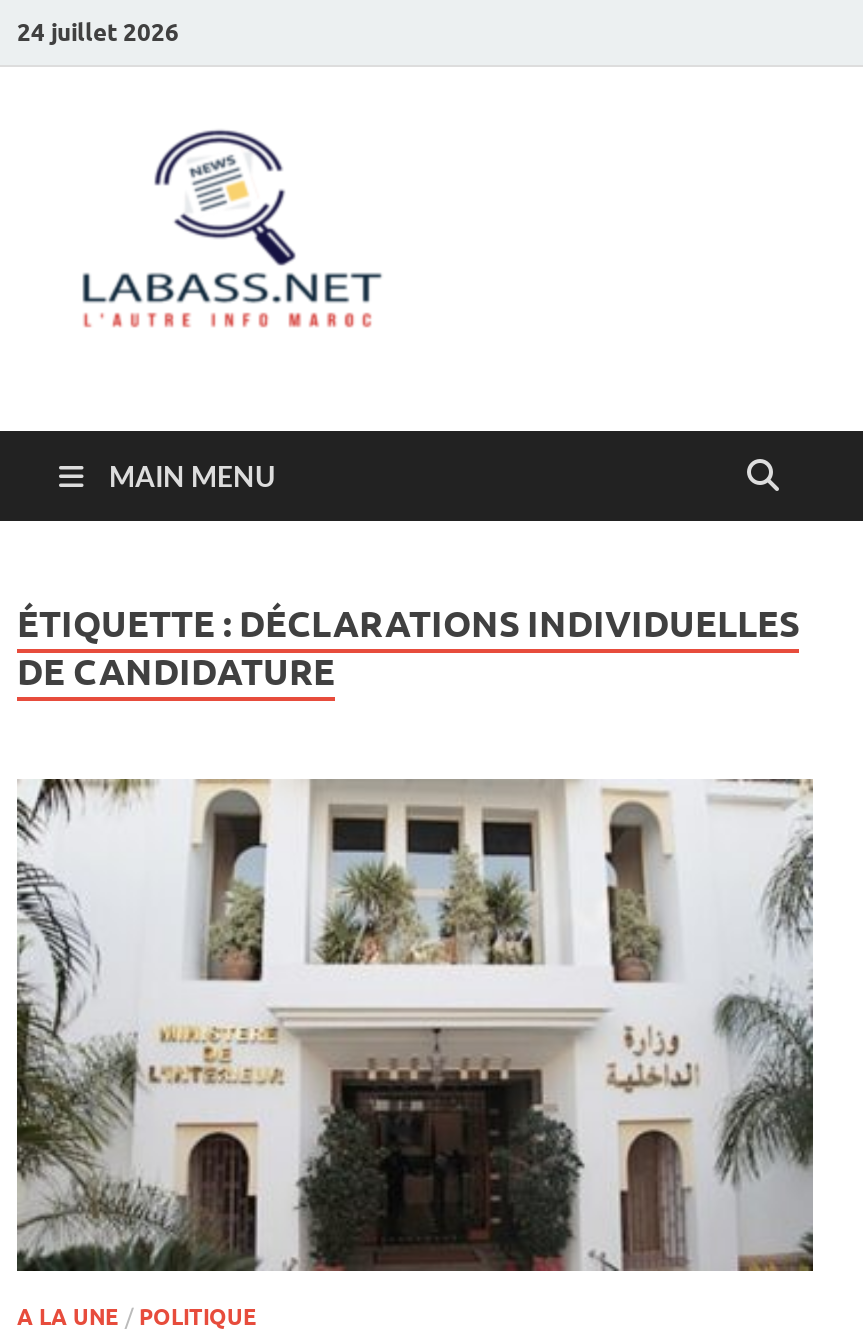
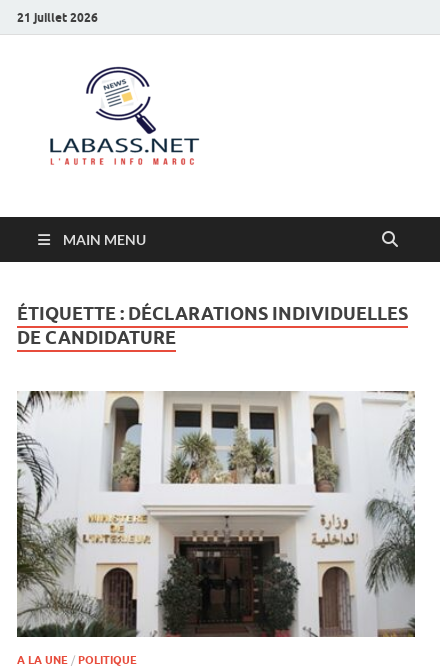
[17,16,179,46] 24 juillet 2026 -> [17,9,98,24] 21 juillet 2026

